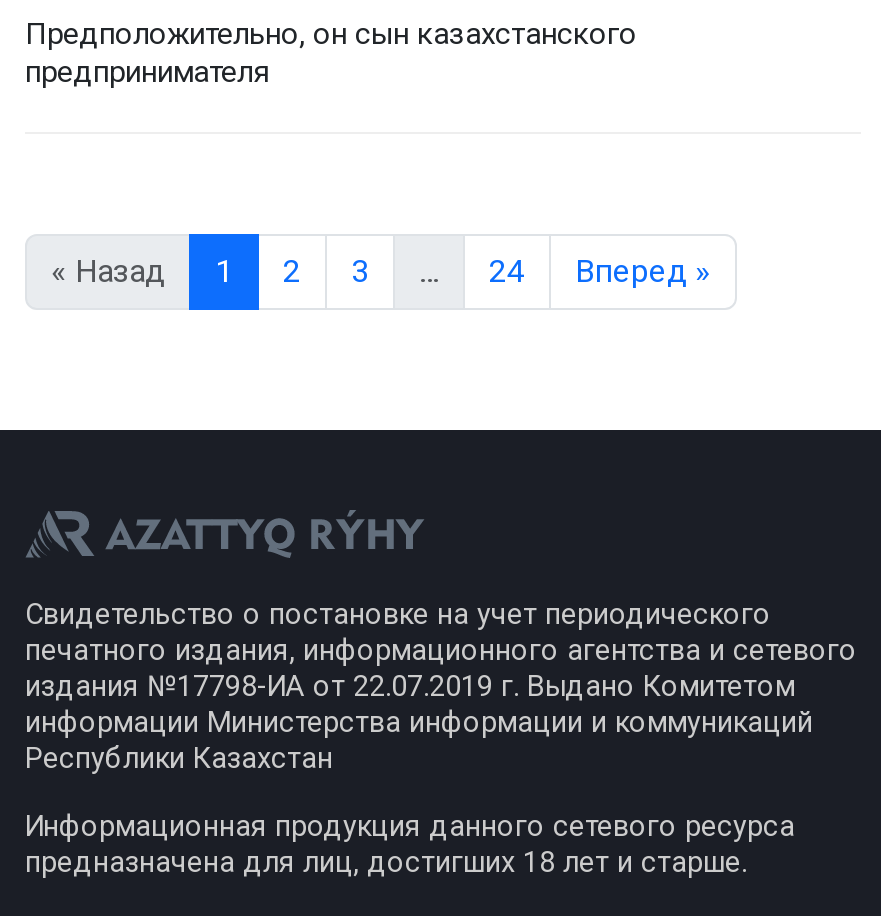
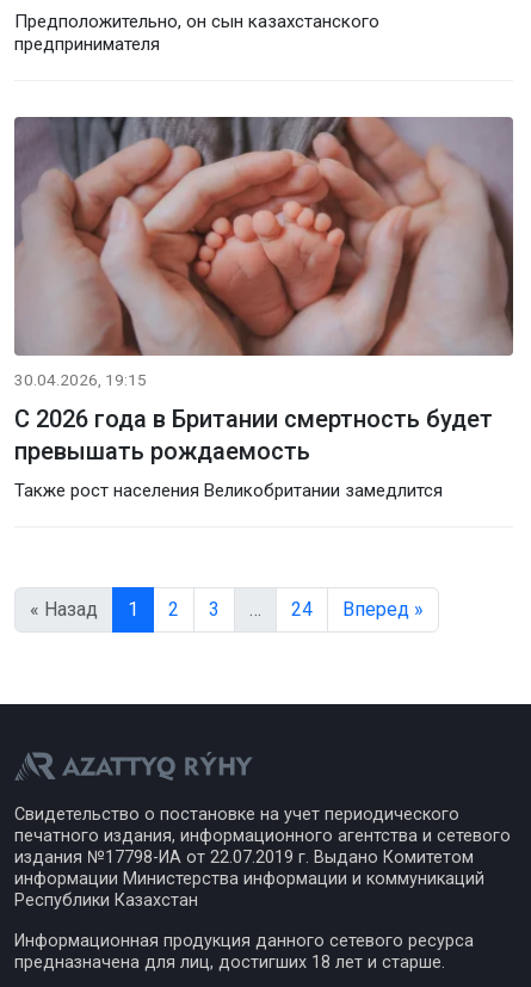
none -> [13,116,514,501] [image] | 30.04.2026, 19:15 | С 2026 года в Британии смертность будет | превышать рождаемость | Также рост населения Великобритании замедлится

